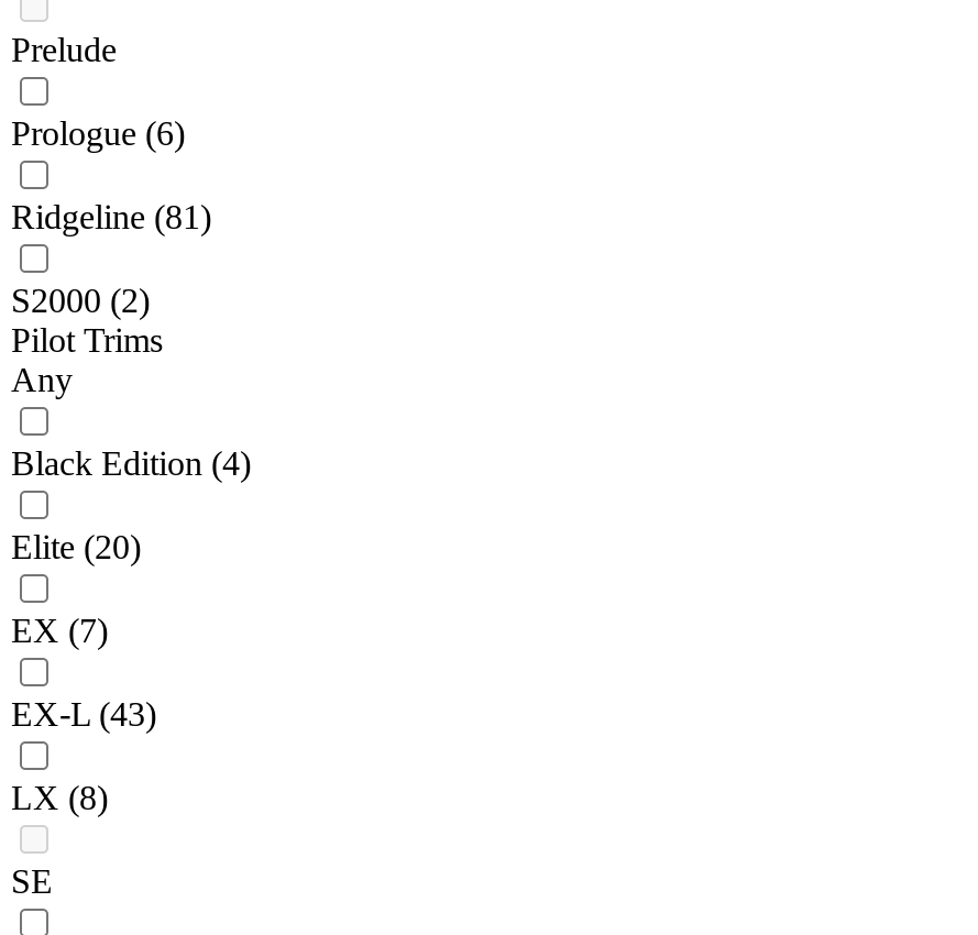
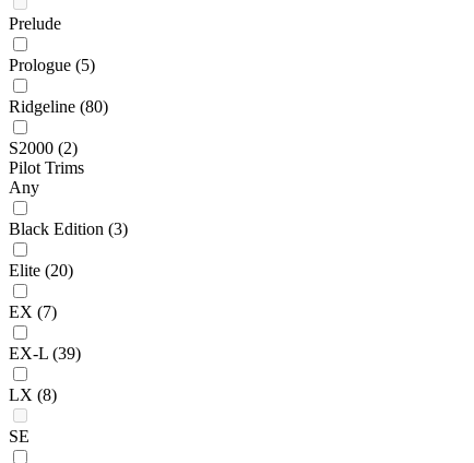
[11,115,185,153] Prologue (6) -> [9,56,95,75] Prologue (5)
[11,199,211,236] Ridgeline (81) -> [9,98,108,116] Ridgeline (80)
[11,445,251,483] Black Edition (4) -> [9,220,128,238] Black Edition (3)
[11,696,156,733] EX-L (43) -> [9,344,81,363] EX-L (39)

